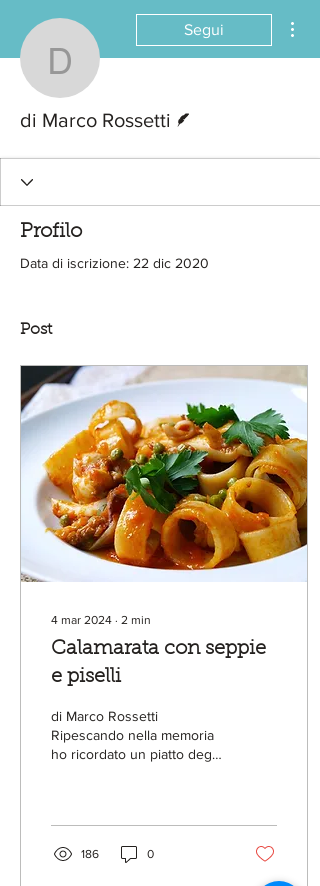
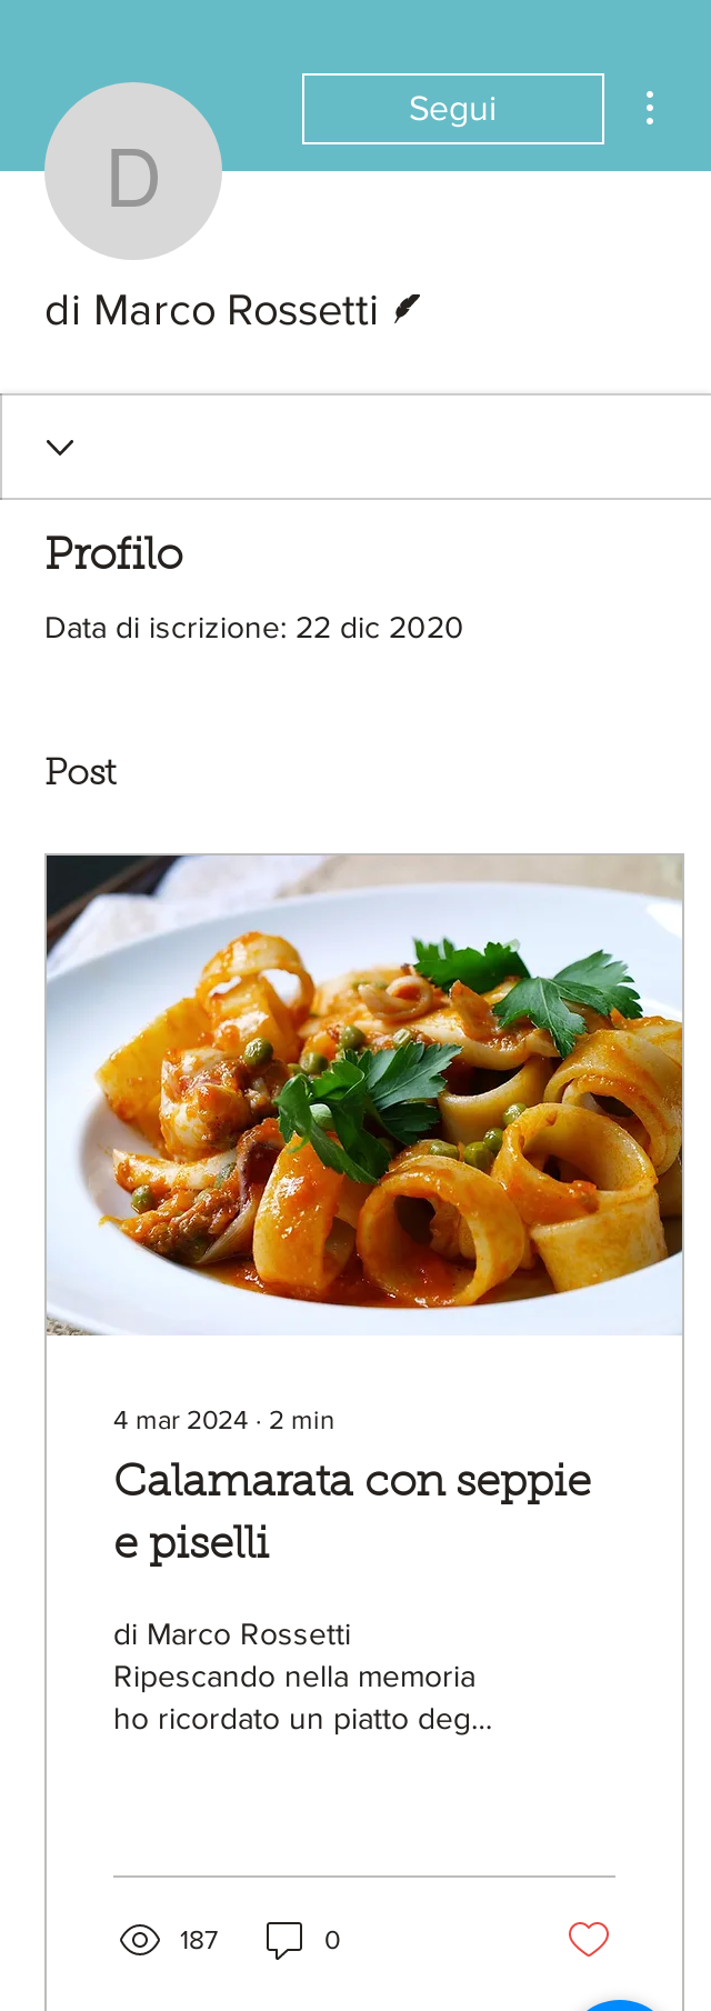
[81,847,99,861] 186 -> [180,1924,218,1955] 187

